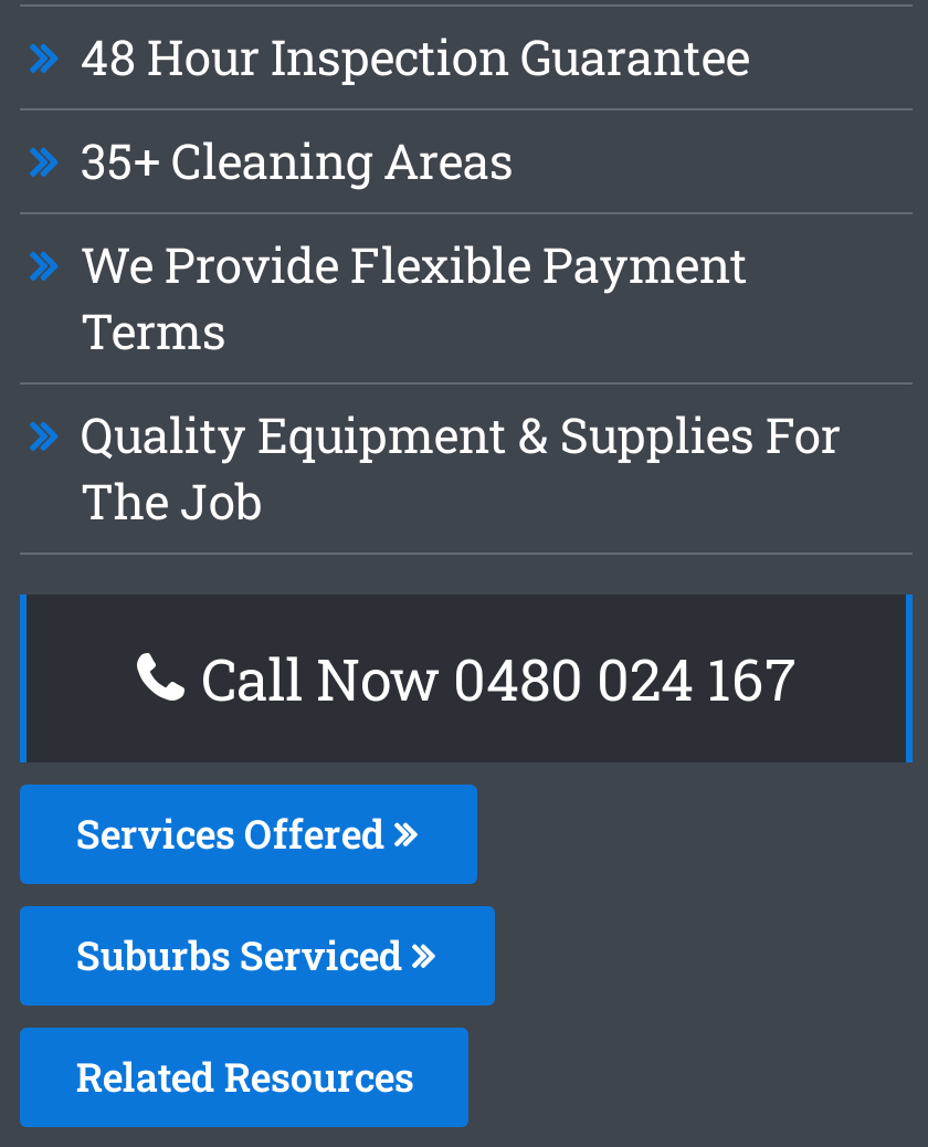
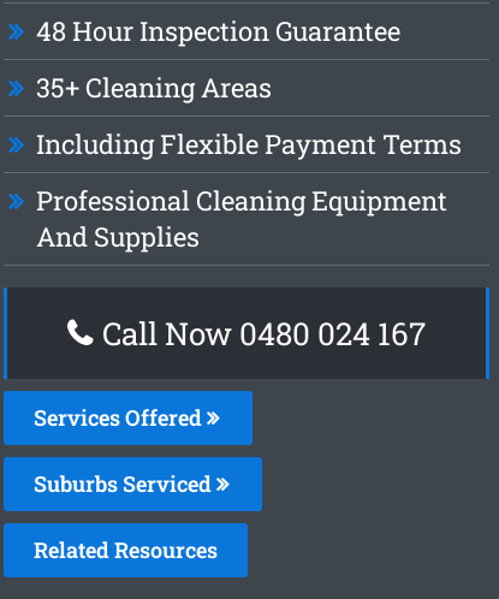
[80,232,748,362] We Provide Flexible Payment | Terms -> [37,126,462,161] Including Flexible Payment Terms
[80,402,841,533] Quality Equipment & Supplies For | The Job -> [37,183,448,254] Professional Cleaning Equipment | And Supplies

